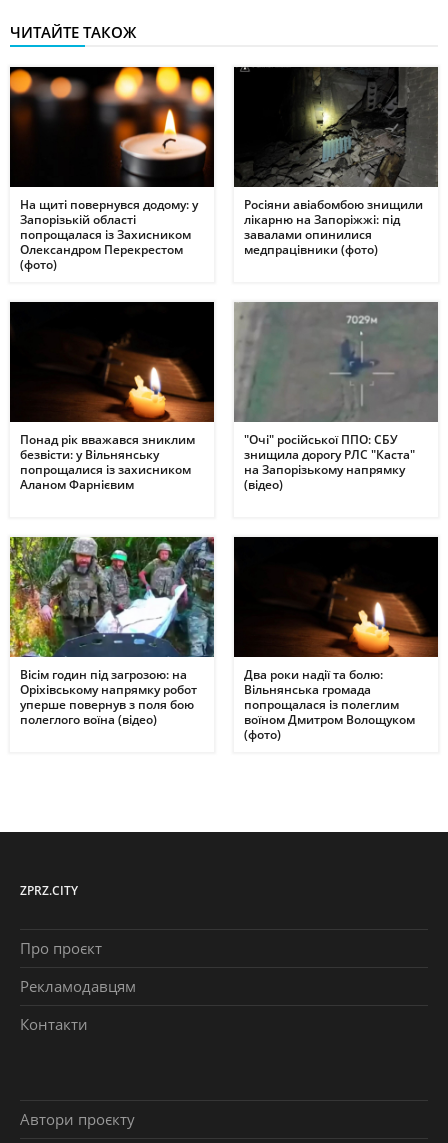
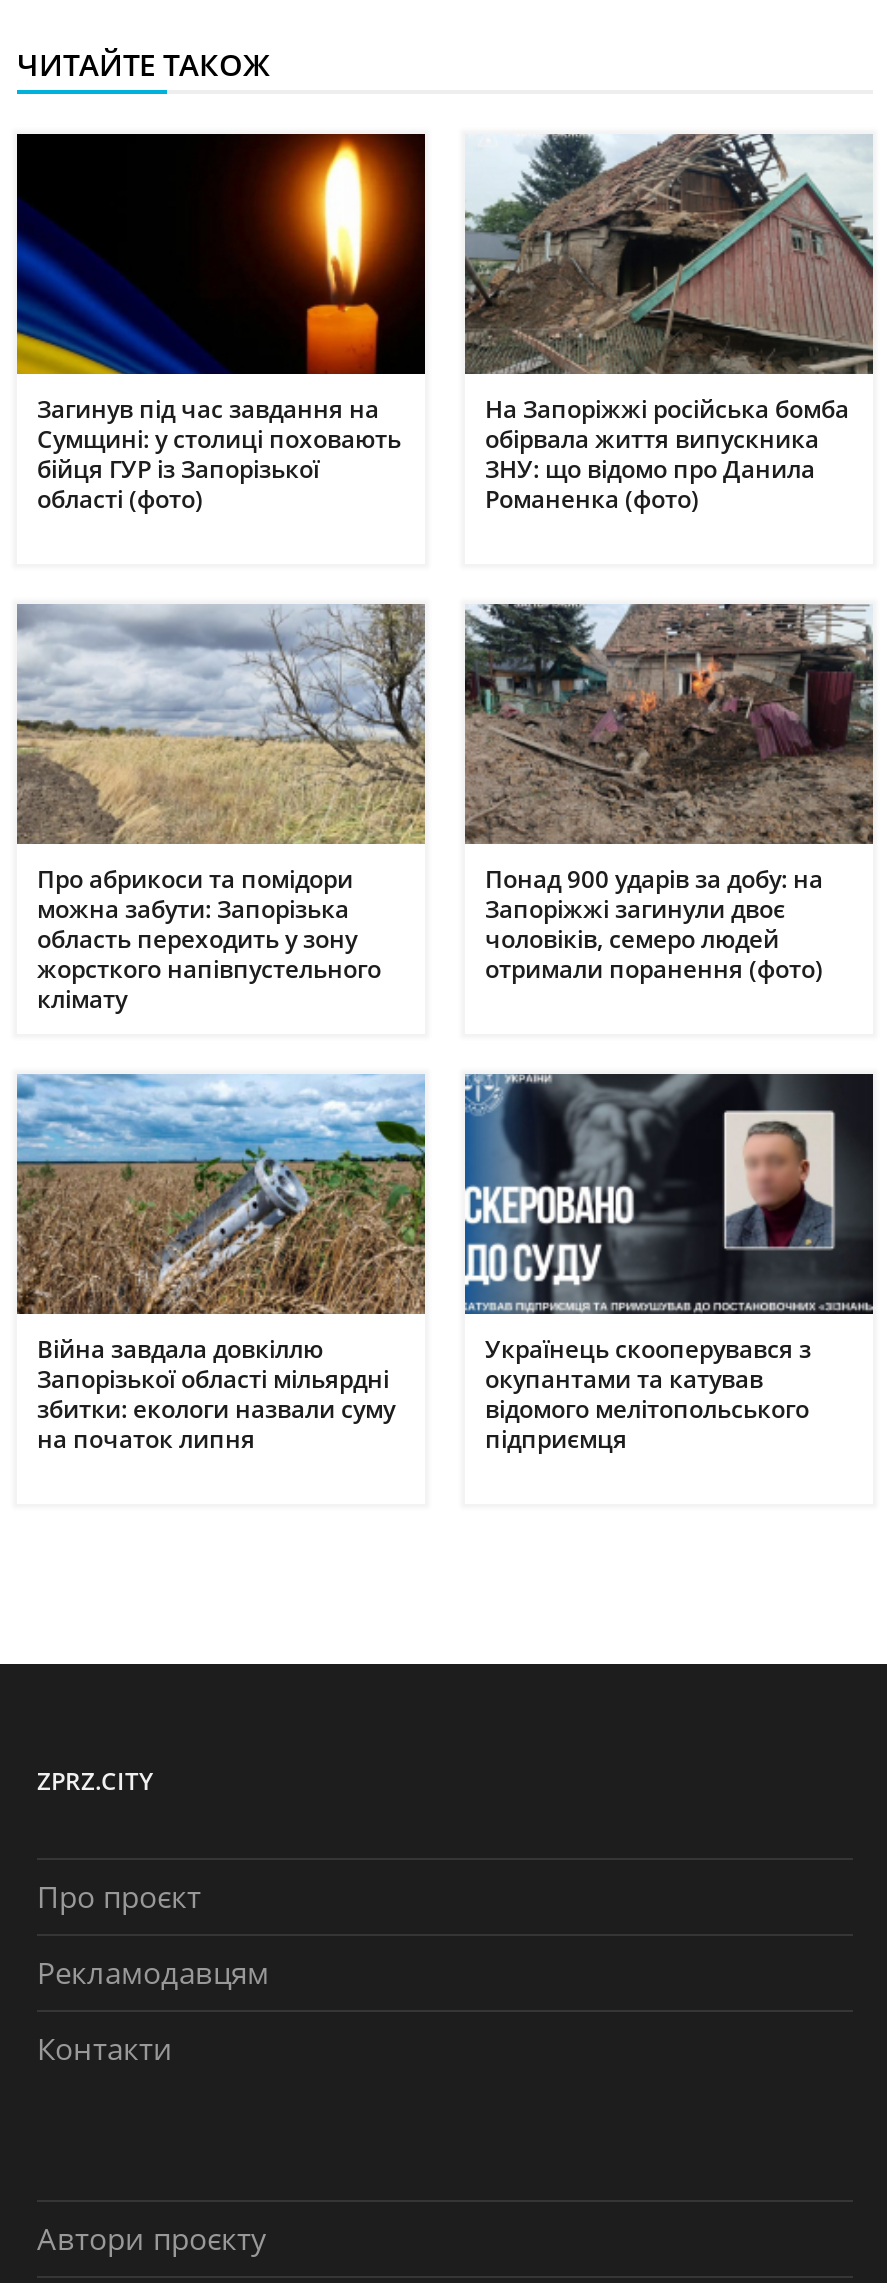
[9,66,215,273] [image] | На щиті повернувся додому: у | Запорізькій області | попрощалася із Захисником | Олександром Перекрестом | (фото) -> [15,131,425,516] [image] | Загинув під час завдання на | Сумщині: у столиці поховають | бійця ГУР із Запорізької | області (фото)
[233,66,439,258] [image] | Росіяни авіабомбою знищили | лікарню на Запоріжжі: під | завалами опинилися | медпрацівники (фото) -> [463,133,873,516] [image] | На Запоріжжі російська бомба | обірвала життя випускника | ЗНУ: що відомо про Данила | Романенка (фото)
[9,301,215,493] [image] | Понад рік вважався зниклим | безвісти: у Вільнянську | попрощалися із захисником | Аланом Фарнієвим -> [15,603,427,1016] [image] | Про абрикоси та помідори | можна забути: Запорізька | область переходить у зону | жорсткого напівпустельного | клімату
[234,301,439,493] [image] | "Очі" російської ППО: СБУ | знищила дорогу РЛС "Каста" | на Запорізькому напрямку | (відео) -> [465,605,873,986] [image] | Понад 900 ударів за добу: на | Запоріжжі загинули двоє | чоловіків, семеро людей | отримали поранення (фото)
[9,536,215,728] [image] | Вісім годин під загрозою: на | Оріхівському напрямку робот | уперше повернув з поля бою | полеглого воїна (відео) -> [15,1073,427,1456] [image] | Війна завдала довкіллю | Запорізької області мільярдні | збитки: екологи назвали суму | на початок липня
[233,536,438,743] [image] | Два роки надії та болю: | Вільнянська громада | попрощалася із полеглим | воїном Дмитром Волощуком | (фото) -> [463,1073,875,1456] [image] | Українець скооперувався з | окупантами та катував | відомого мелітопольського | підприємця

